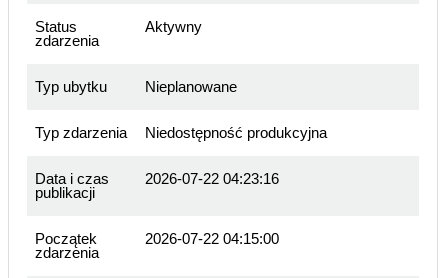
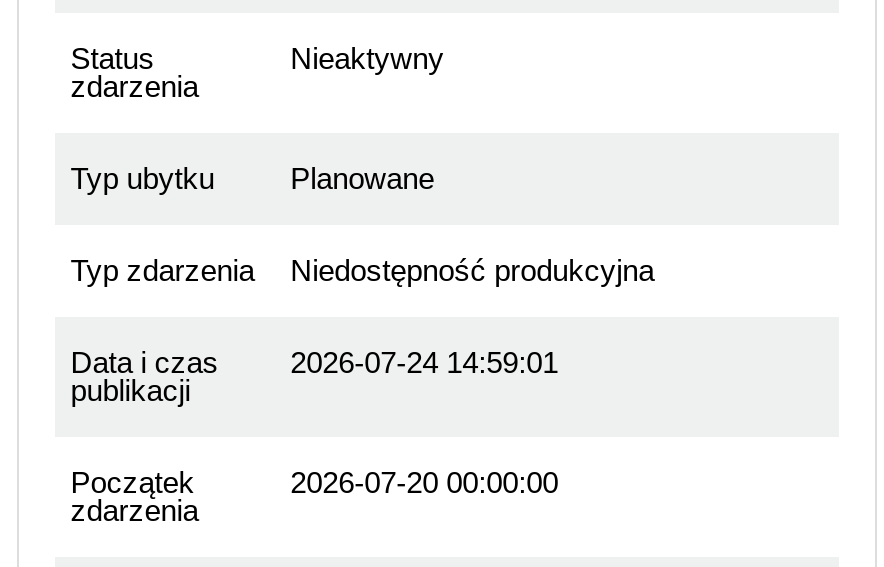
[145,18,202,35] Aktywny -> [290,41,444,75] Nieaktywny
[145,78,237,95] Nieplanowane -> [290,161,434,195] Planowane
[145,170,279,187] 2026-07-22 04:23:16 -> [290,345,558,379] 2026-07-24 14:59:01
[145,230,279,247] 2026-07-22 04:15:00 -> [290,465,558,499] 2026-07-20 00:00:00

